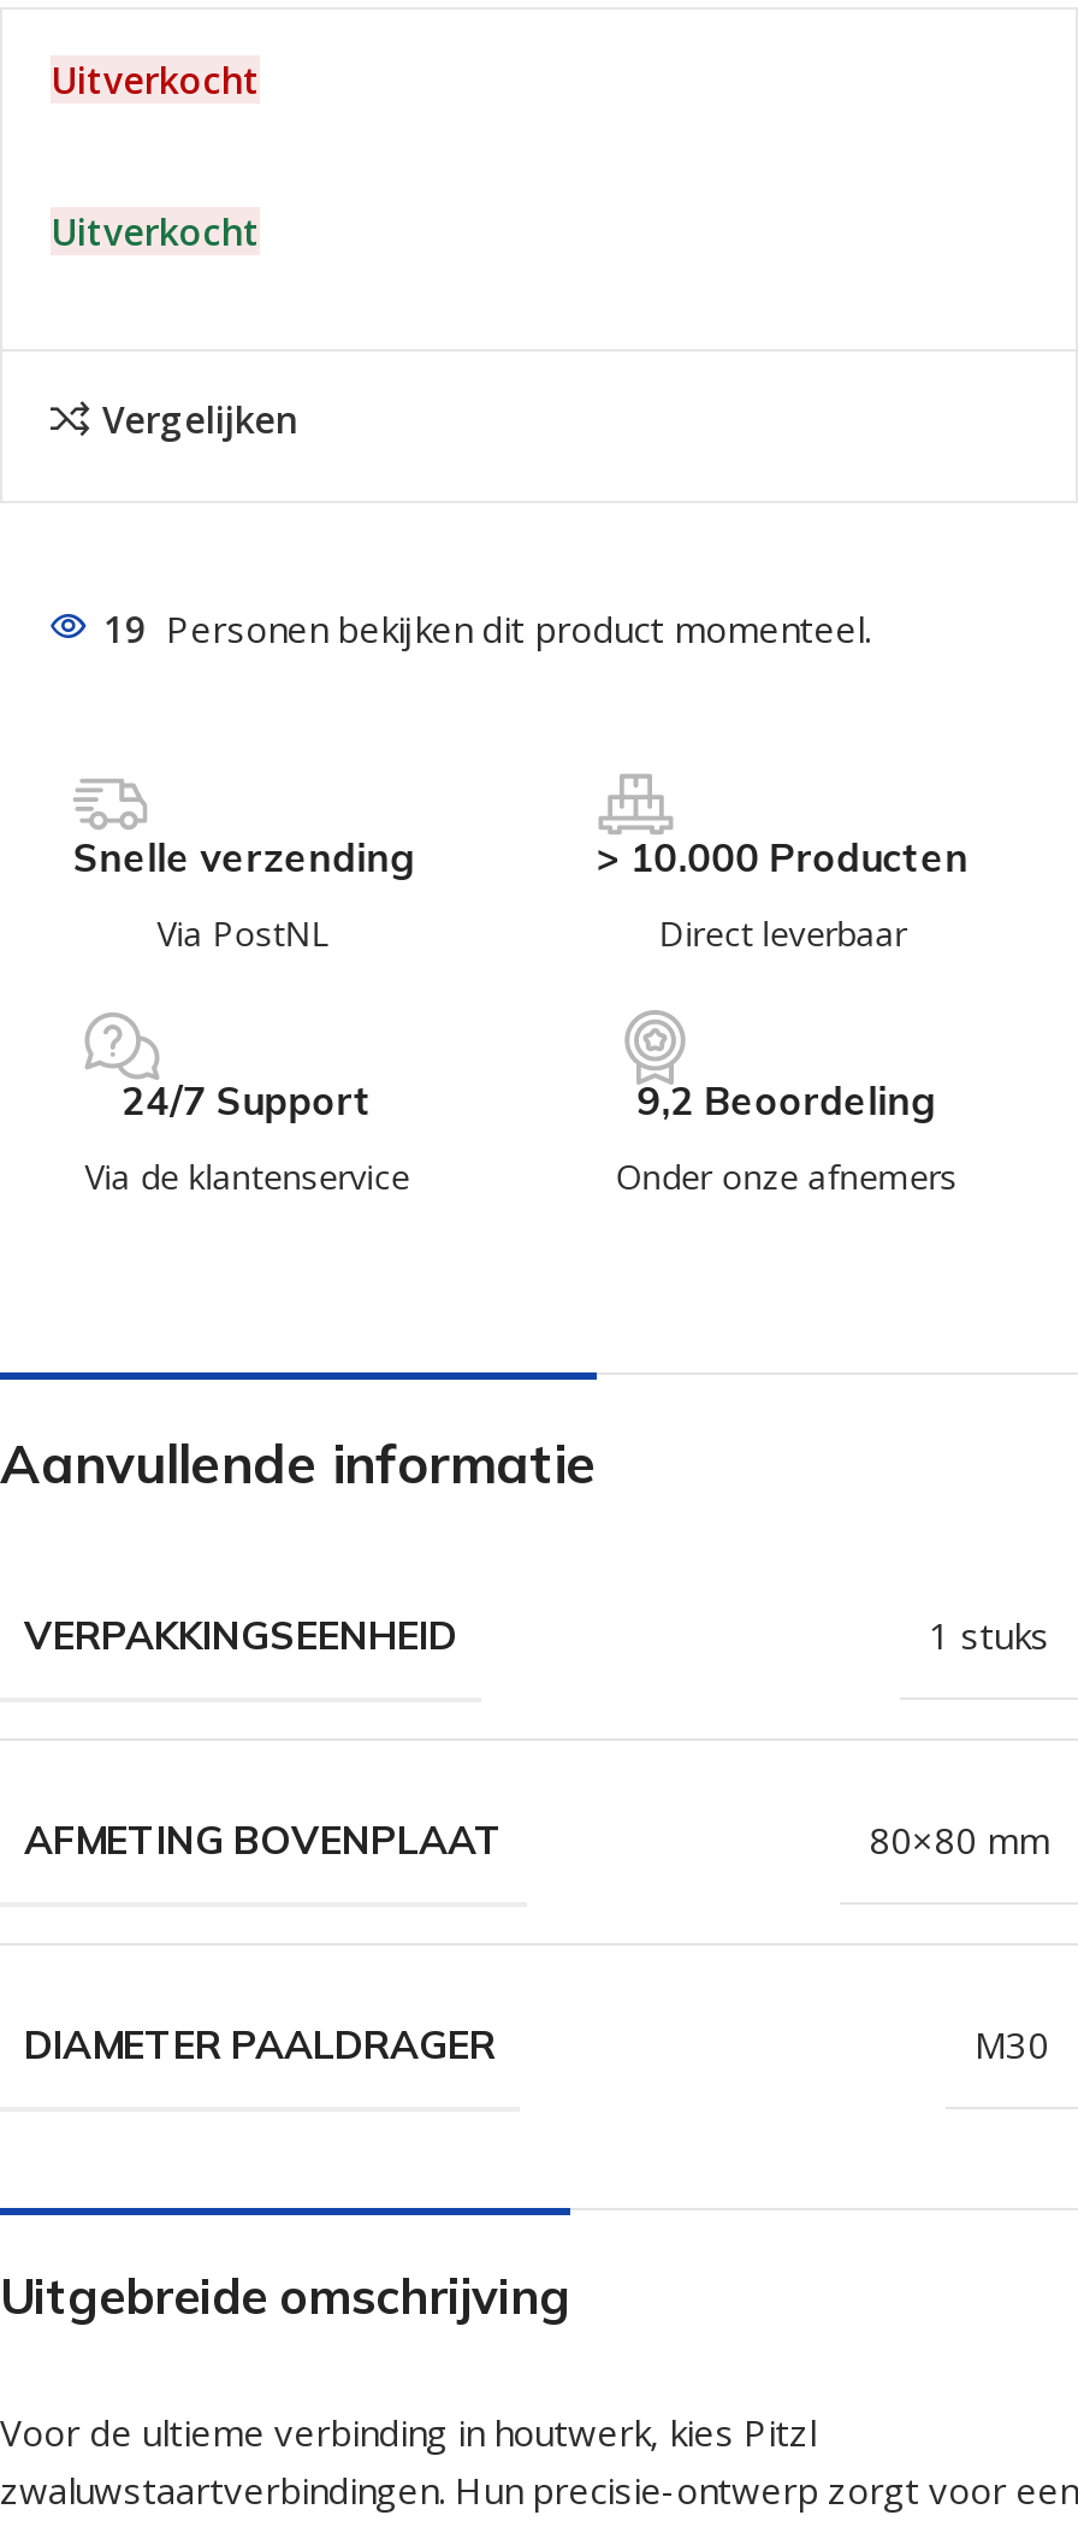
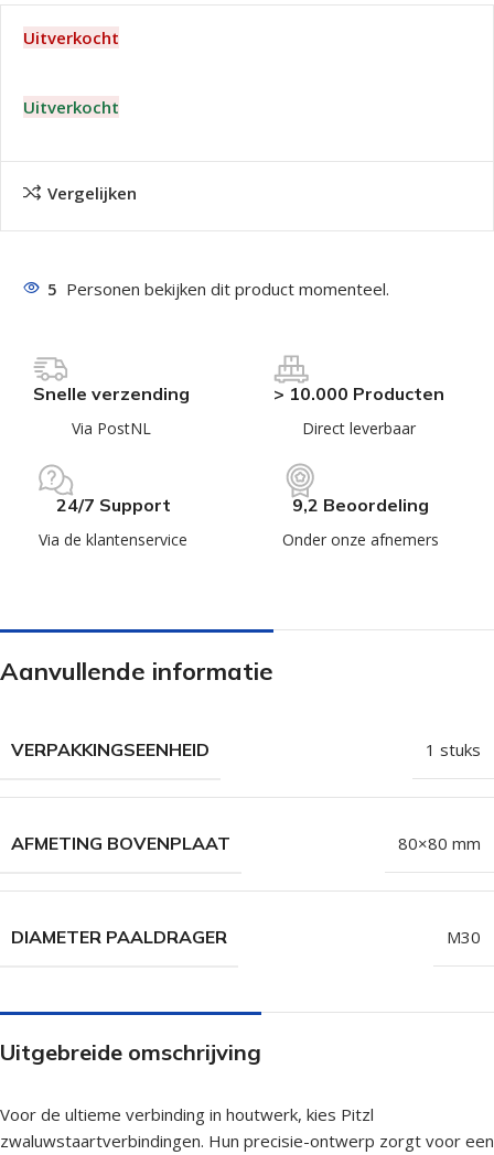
[103,606,871,654] 19 Personen bekijken dit product momenteel. -> [47,278,389,300] 5 Personen bekijken dit product momenteel.

